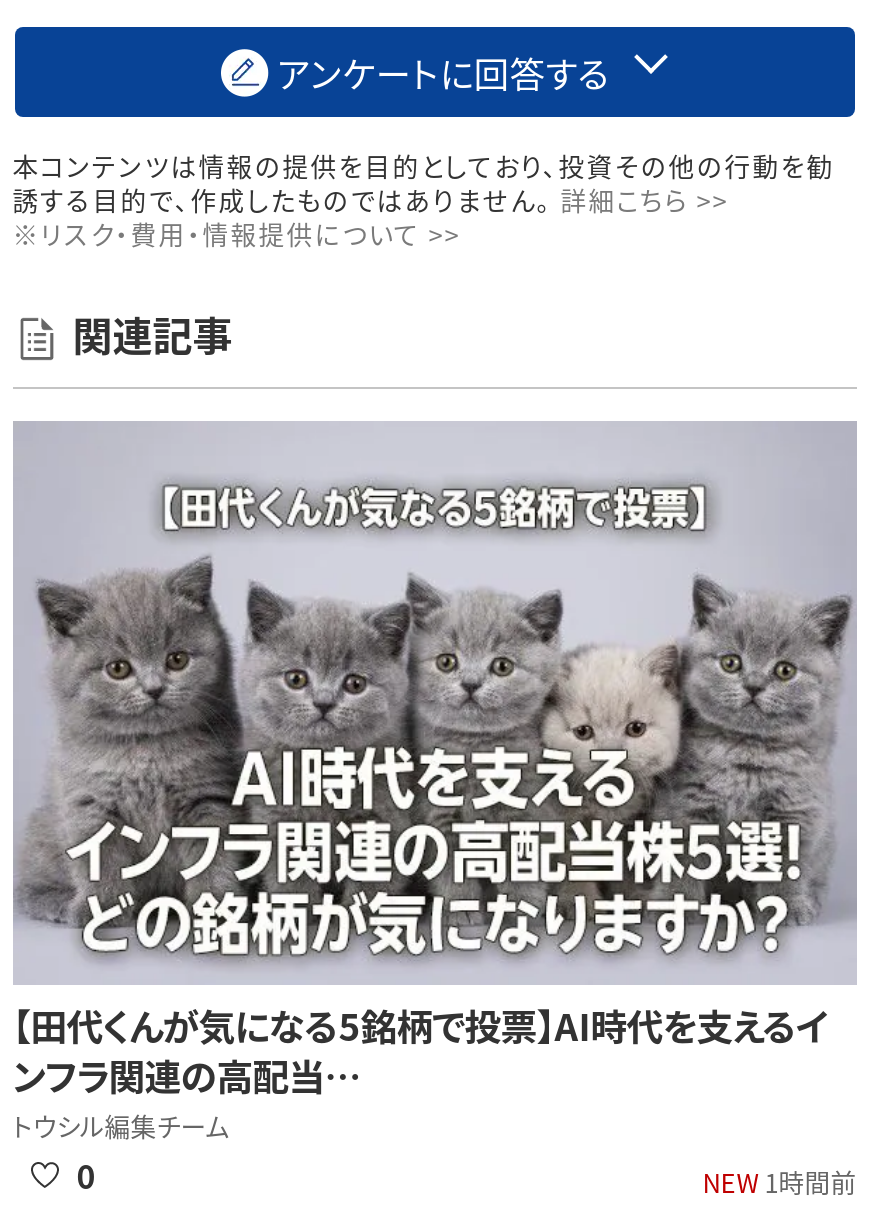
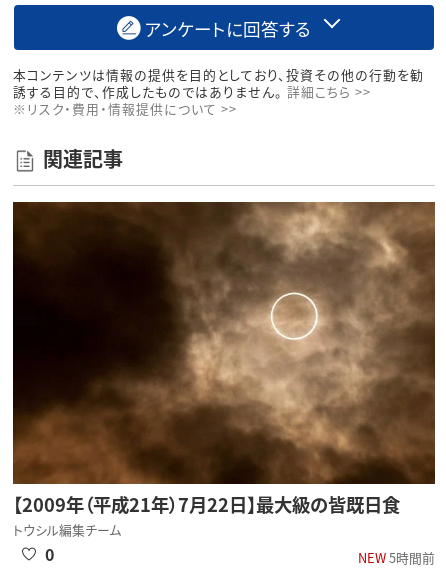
[13,421,857,1100] [image] | 【田代くんが気になる5銘柄で投票】AI時代を支えるイ | ンフラ関連の高配当… -> [12,201,436,517] [image] | 【2009年（平成21年）7月22日】最大級の皆既日食
[703,1163,857,1201] NEW 1時間前 -> [358,548,435,567] NEW 5時間前

